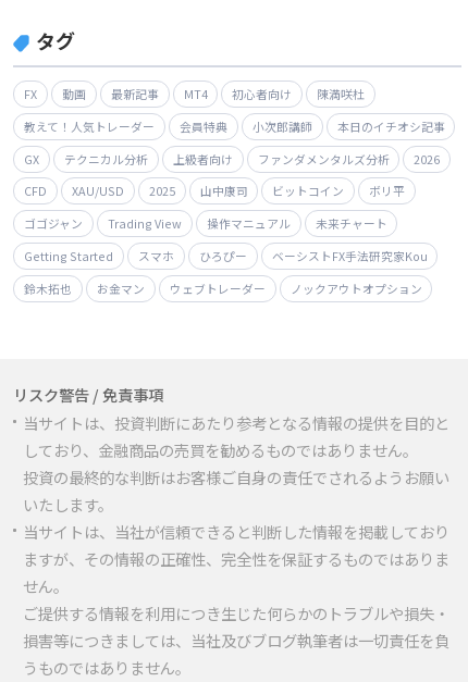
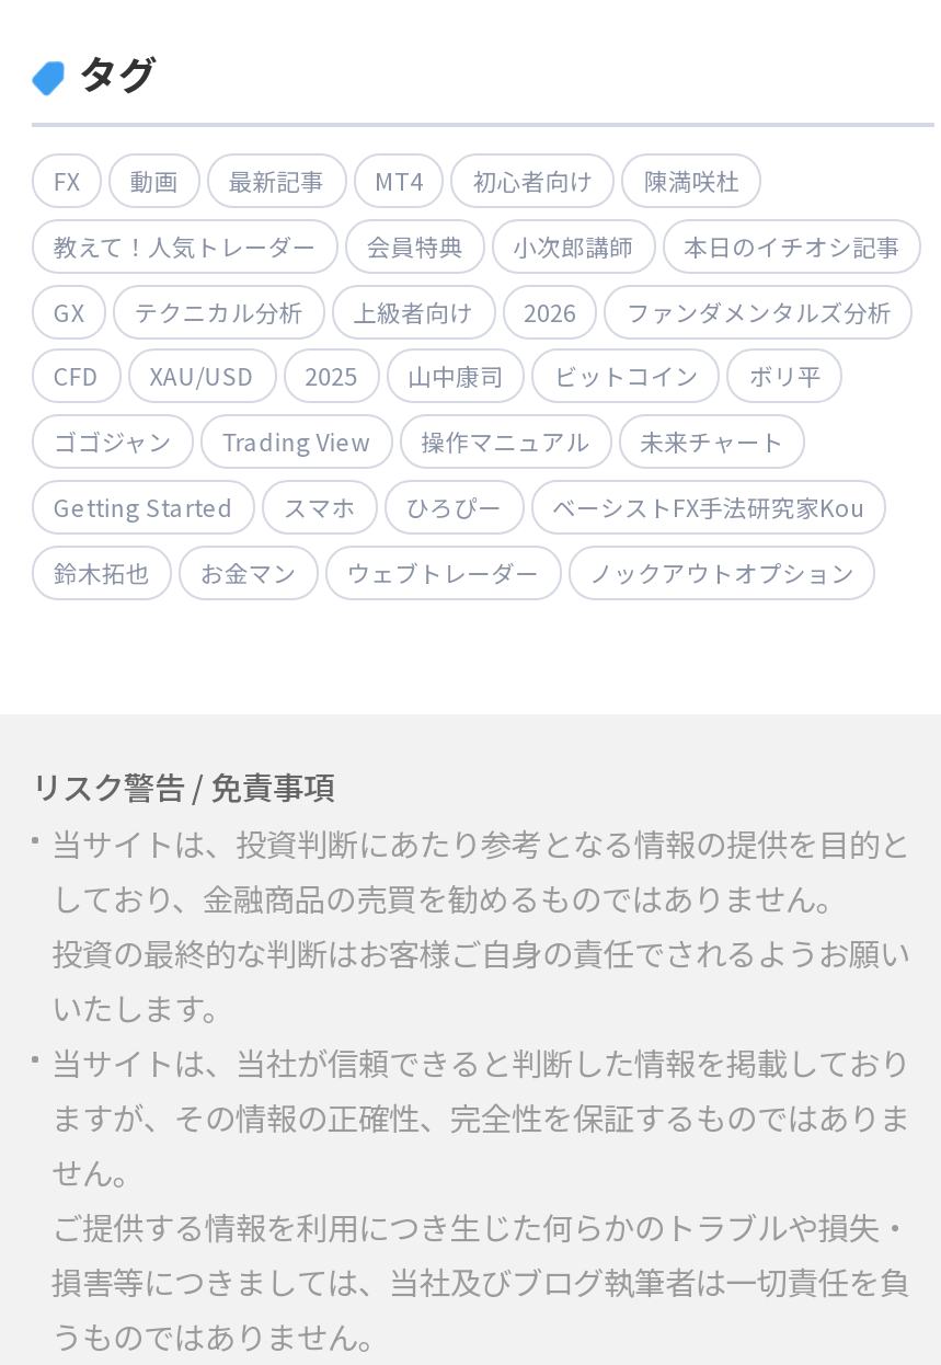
[414,151,440,167] 2026 -> none
none -> [524,295,576,328] 2026

